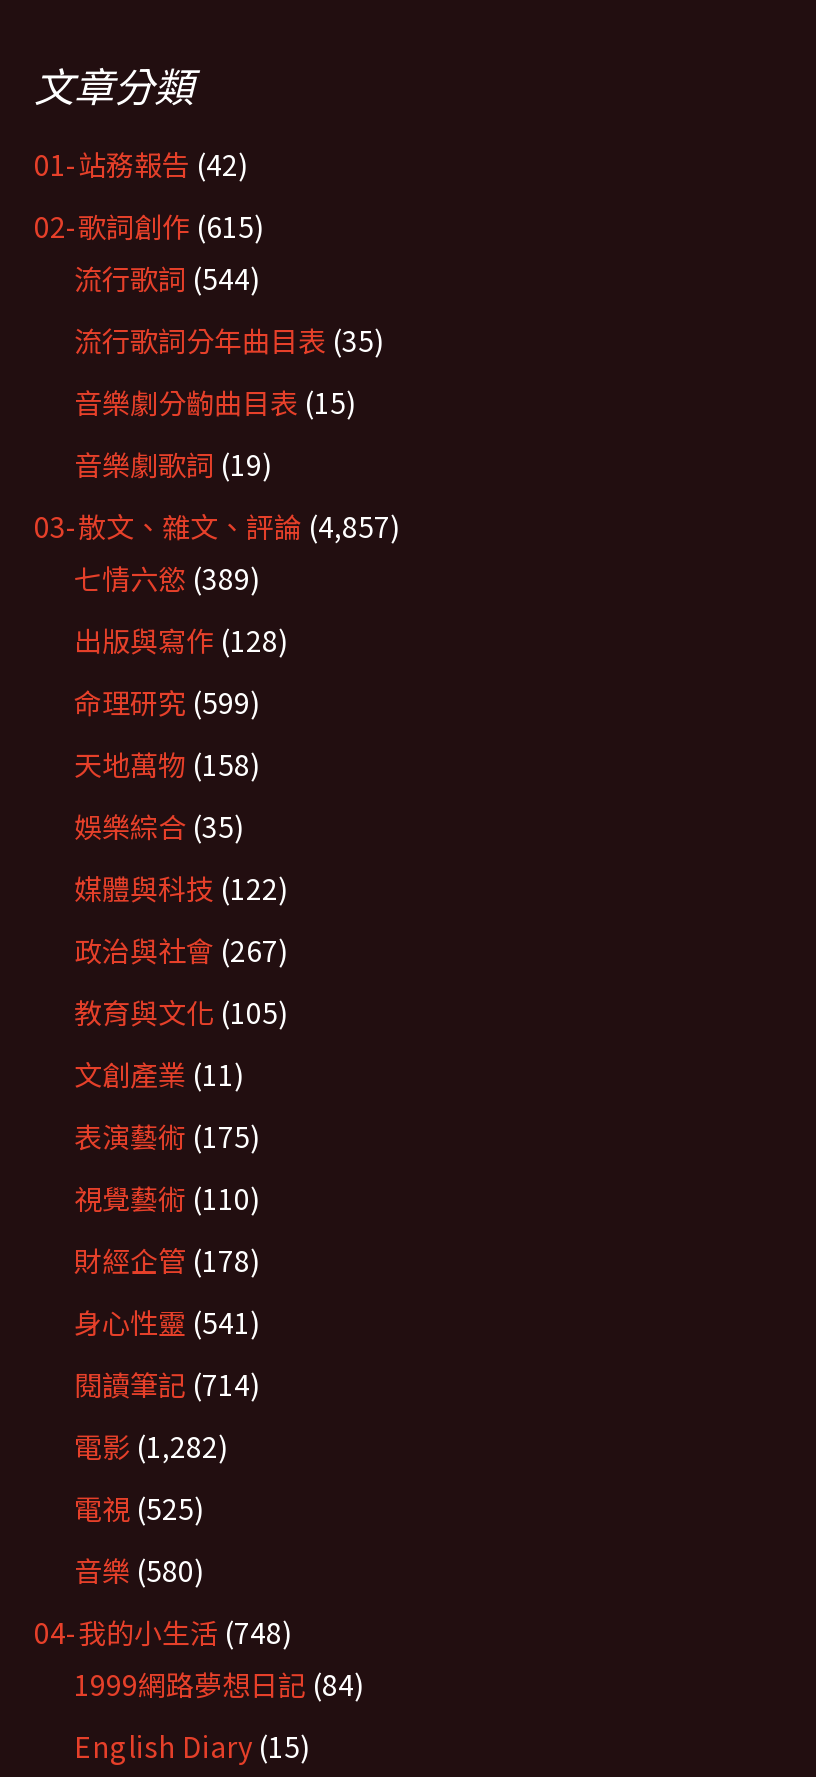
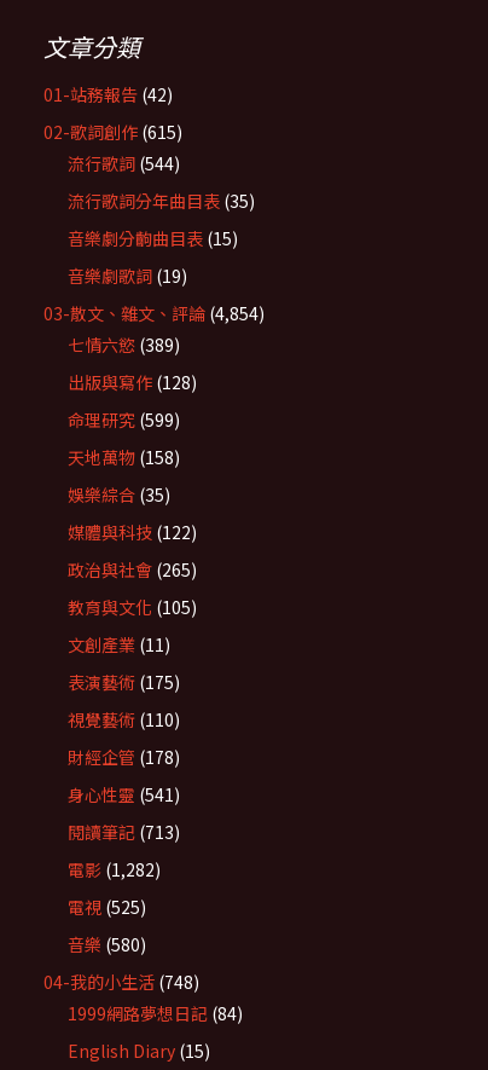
[34,506,400,546] 03-散文、雜文、評論(4,857) -> [43,301,265,325] 03-散文、雜文、評論(4,854)
[74,930,288,970] 政治與社會(267) -> [68,557,197,582] 政治與社會(265)
[74,1364,260,1404] 閱讀筆記(714) -> [68,820,180,844] 閱讀筆記(713)

